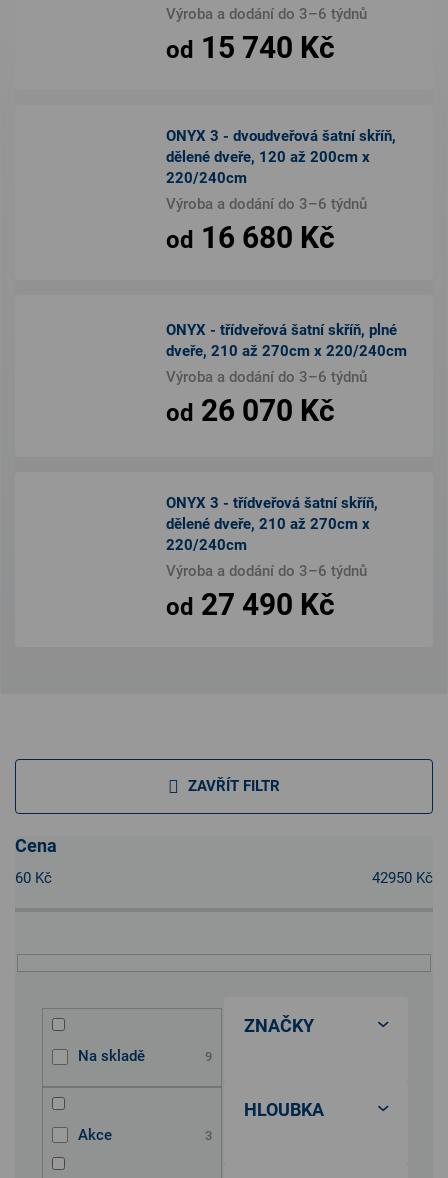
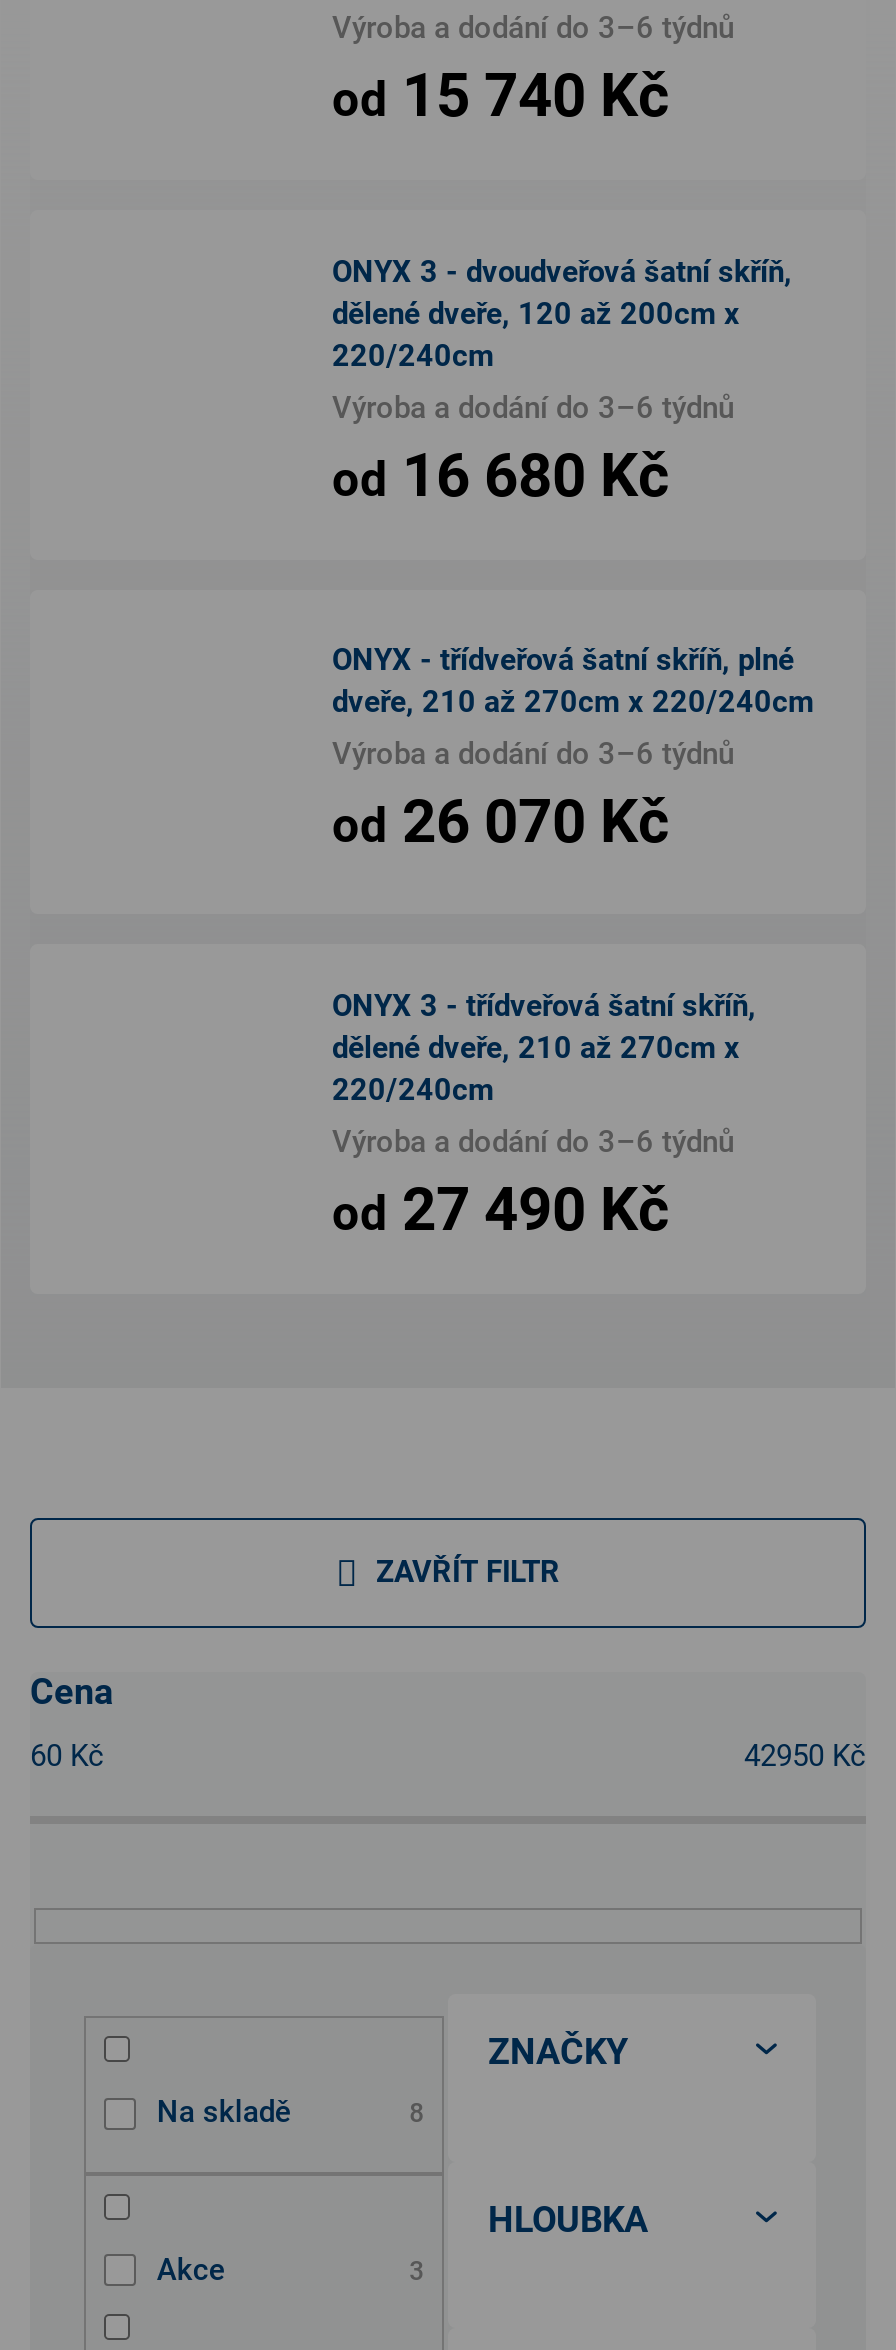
[205,1049,212,1064] 9 -> [409,2099,423,2129] 8

